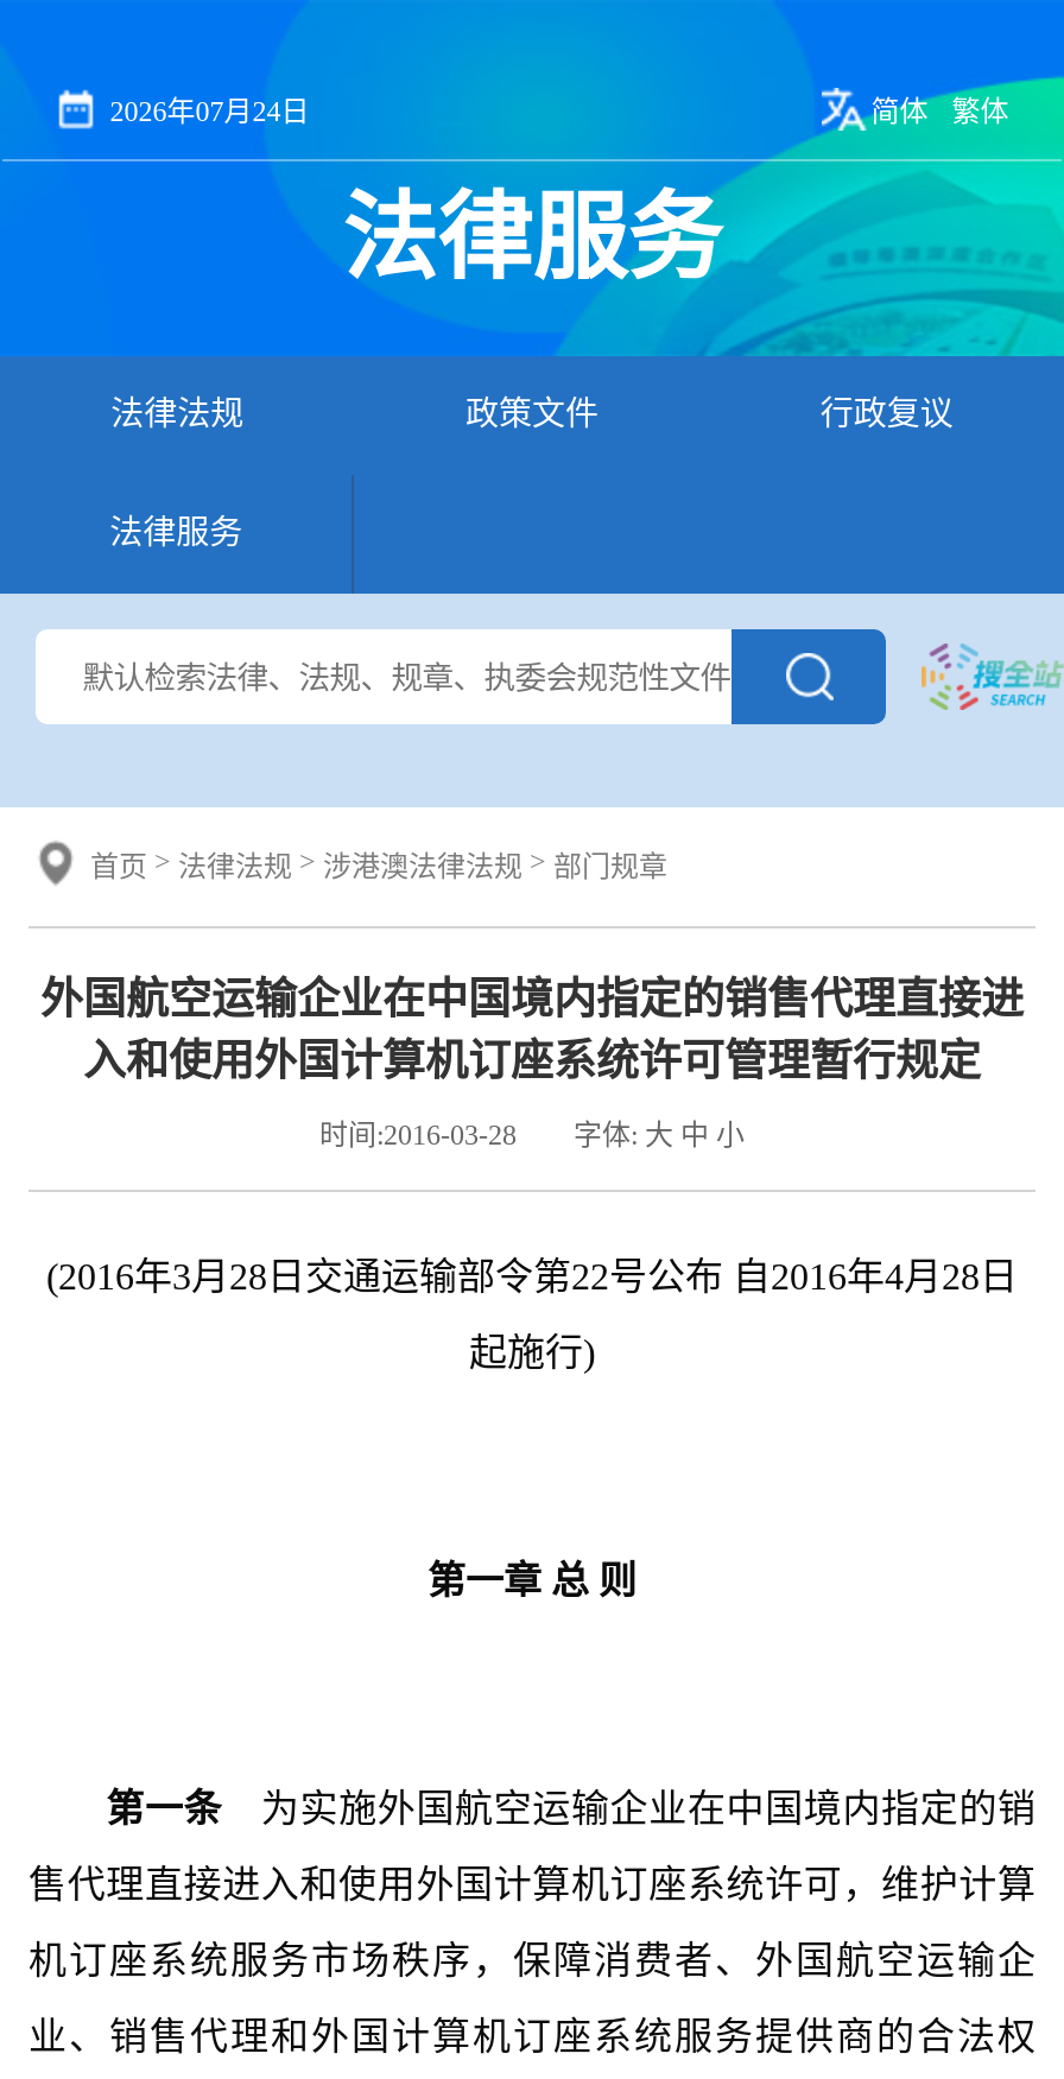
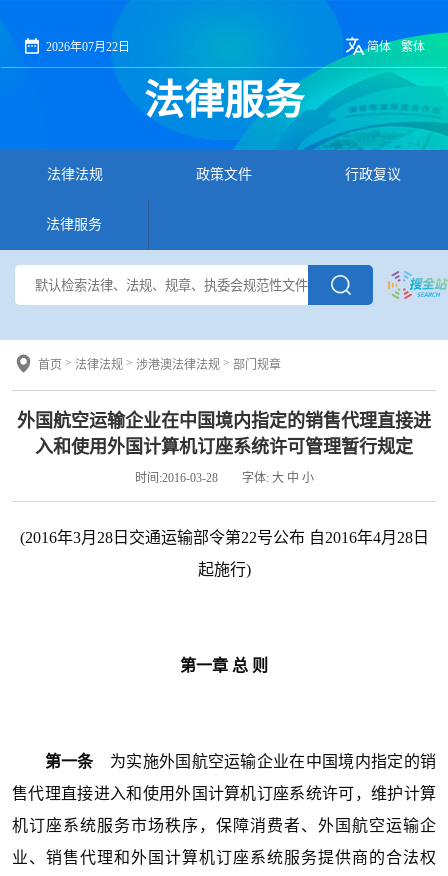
[110,94,309,127] 2026年07月24日 -> [46,39,130,53] 2026年07月22日

